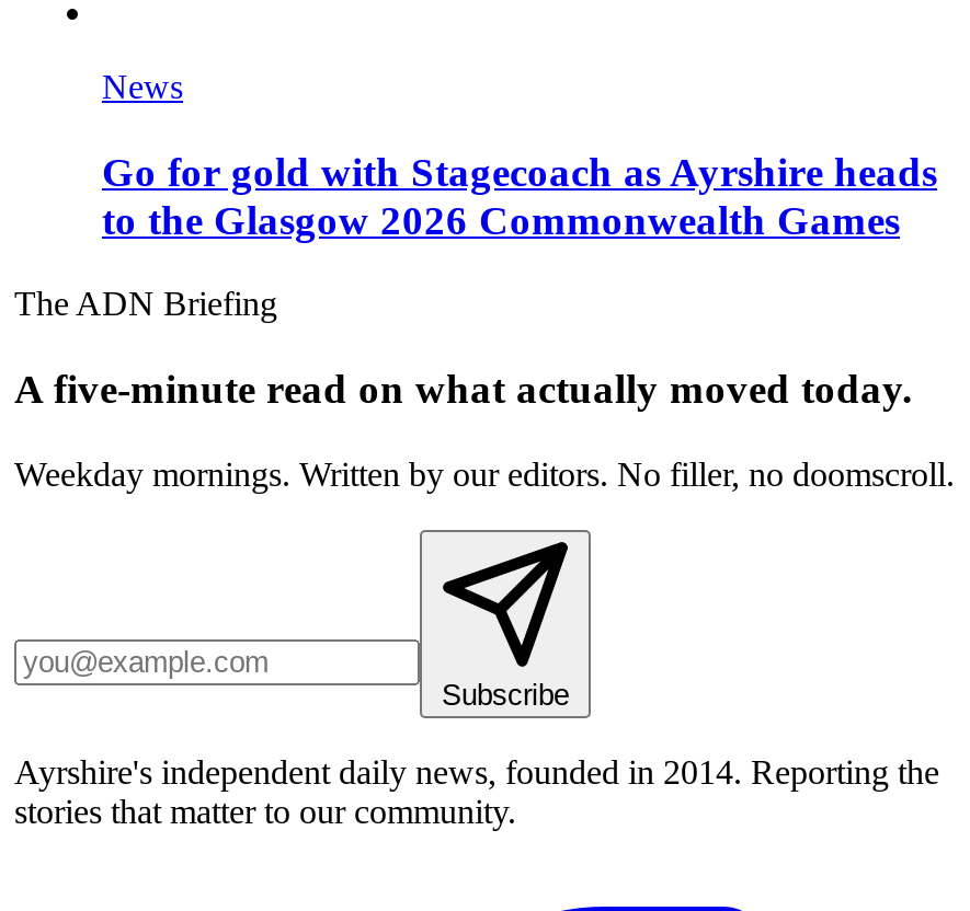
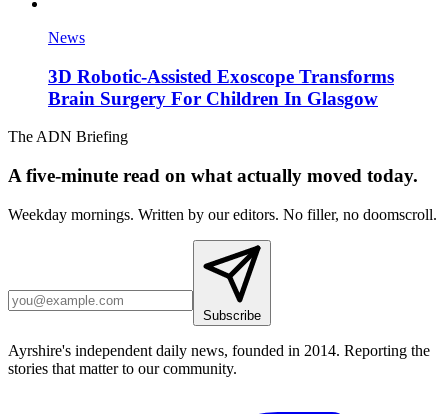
[102,148,937,242] Go for gold with Stagecoach as Ayrshire heads | to the Glasgow 2026 Commonwealth Games -> [48,66,394,109] 3D Robotic-Assisted Exoscope Transforms | Brain Surgery For Children In Glasgow

